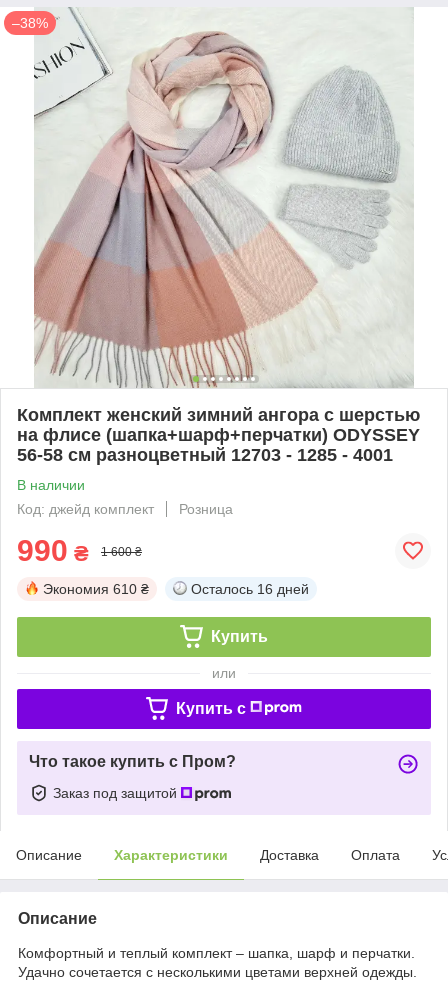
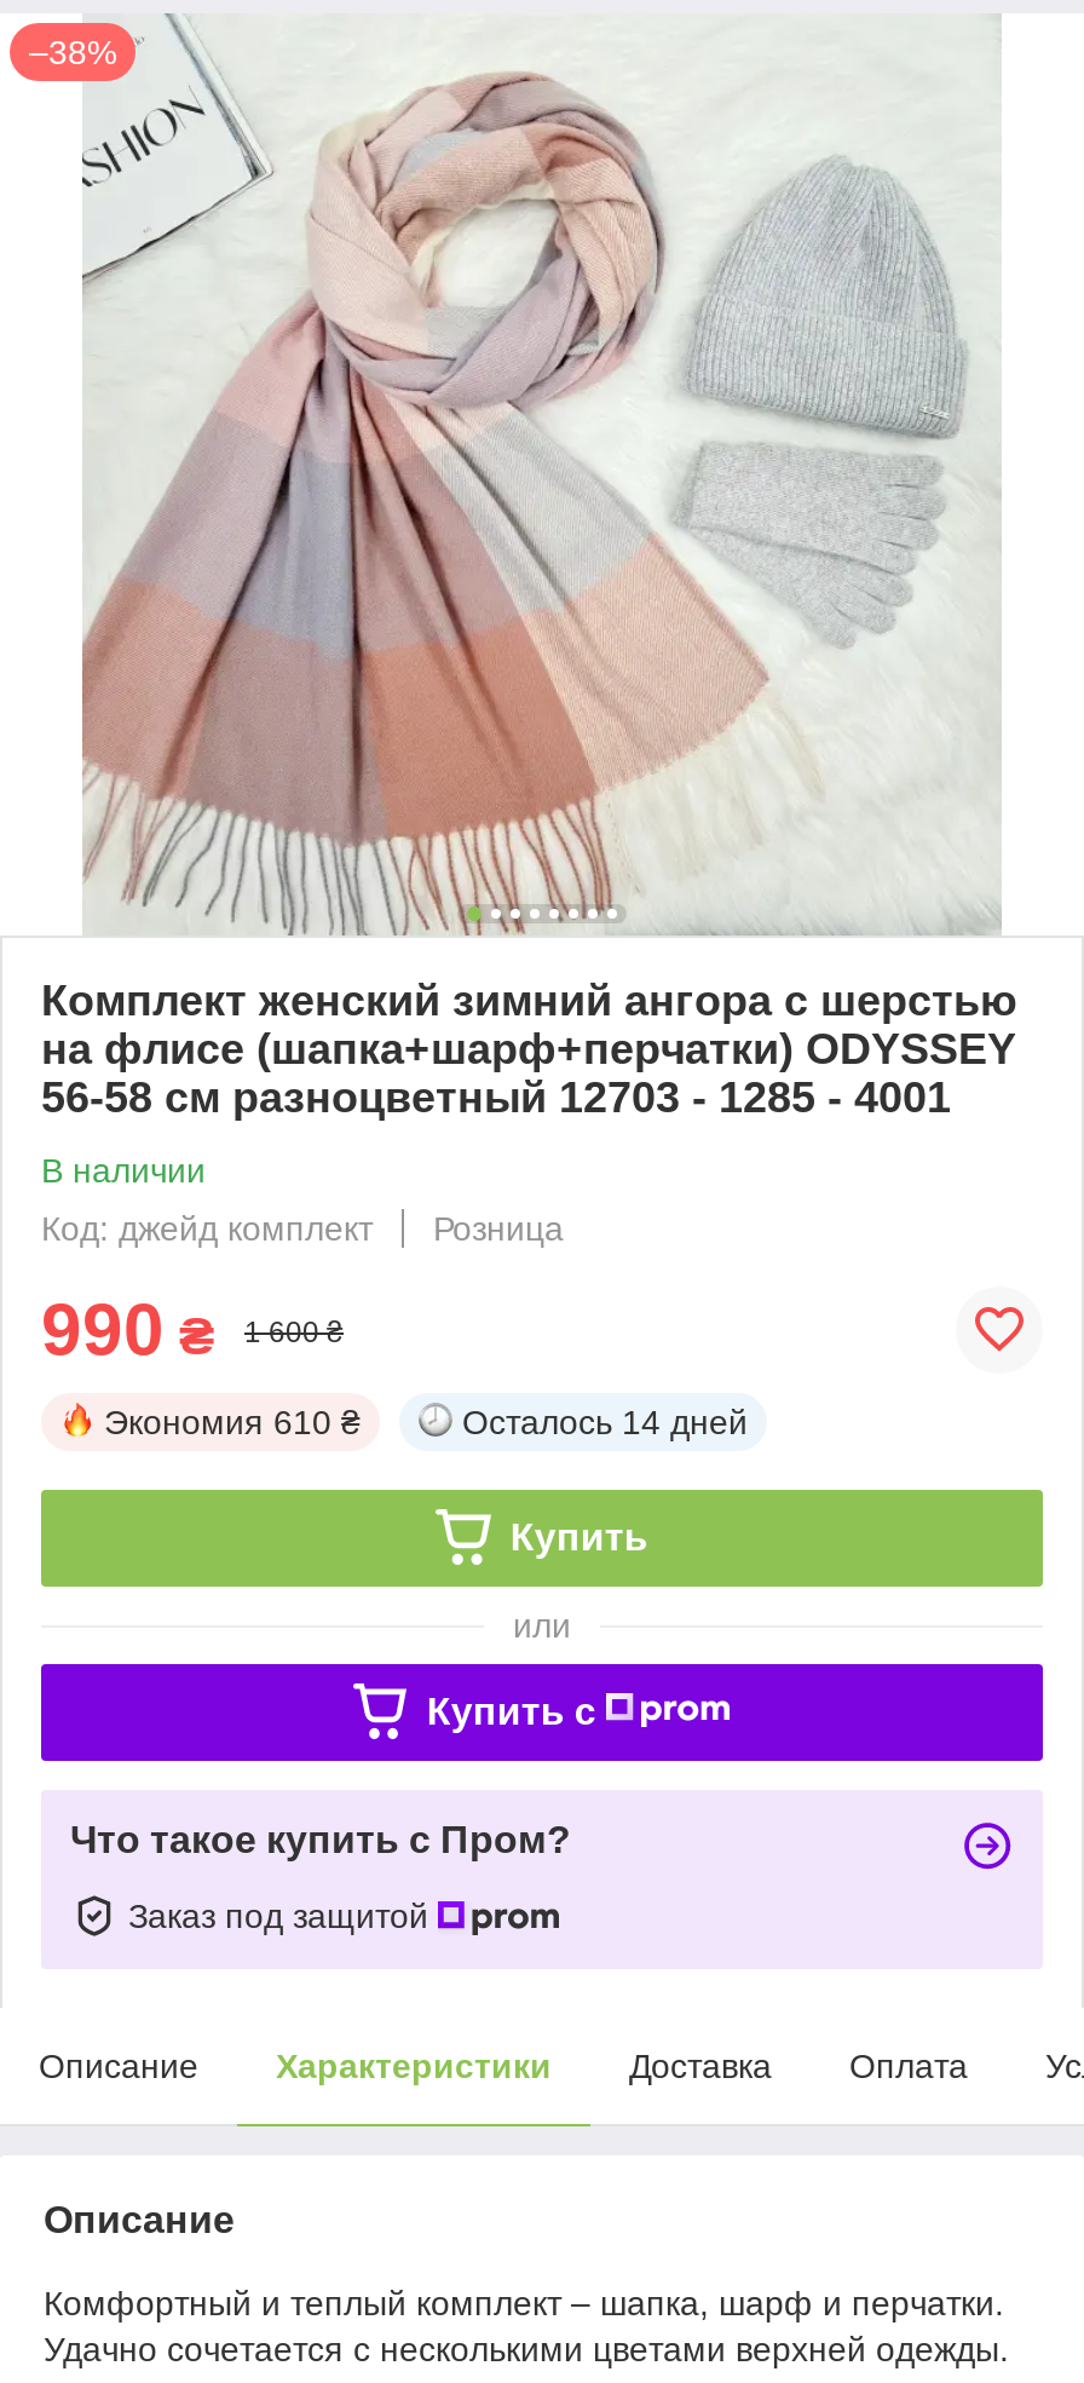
[191,581,309,597] Осталось 16 дней -> [462,1402,748,1441] Осталось 14 дней

